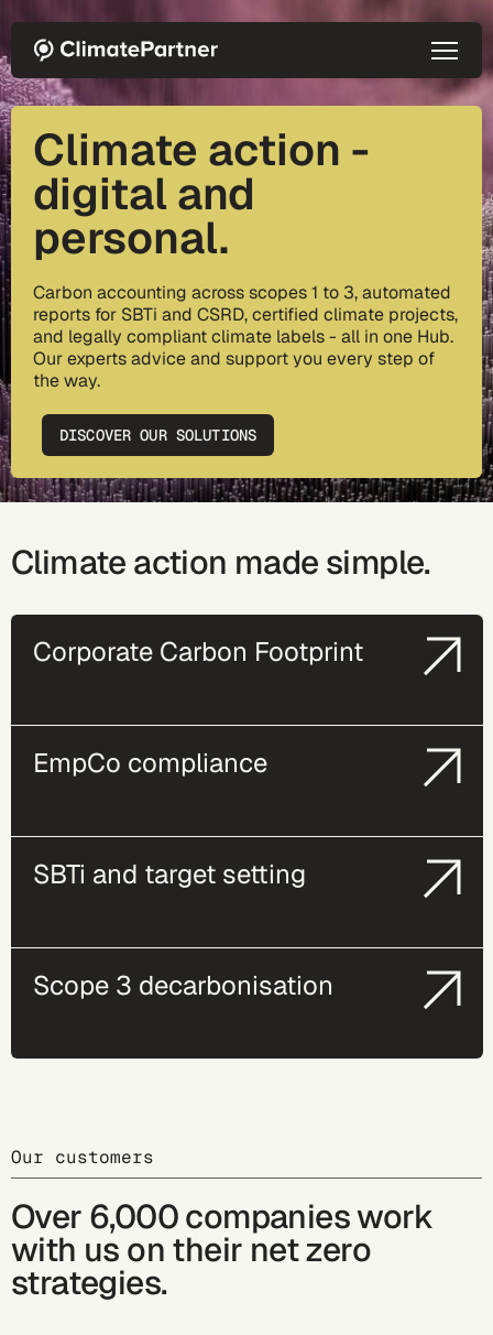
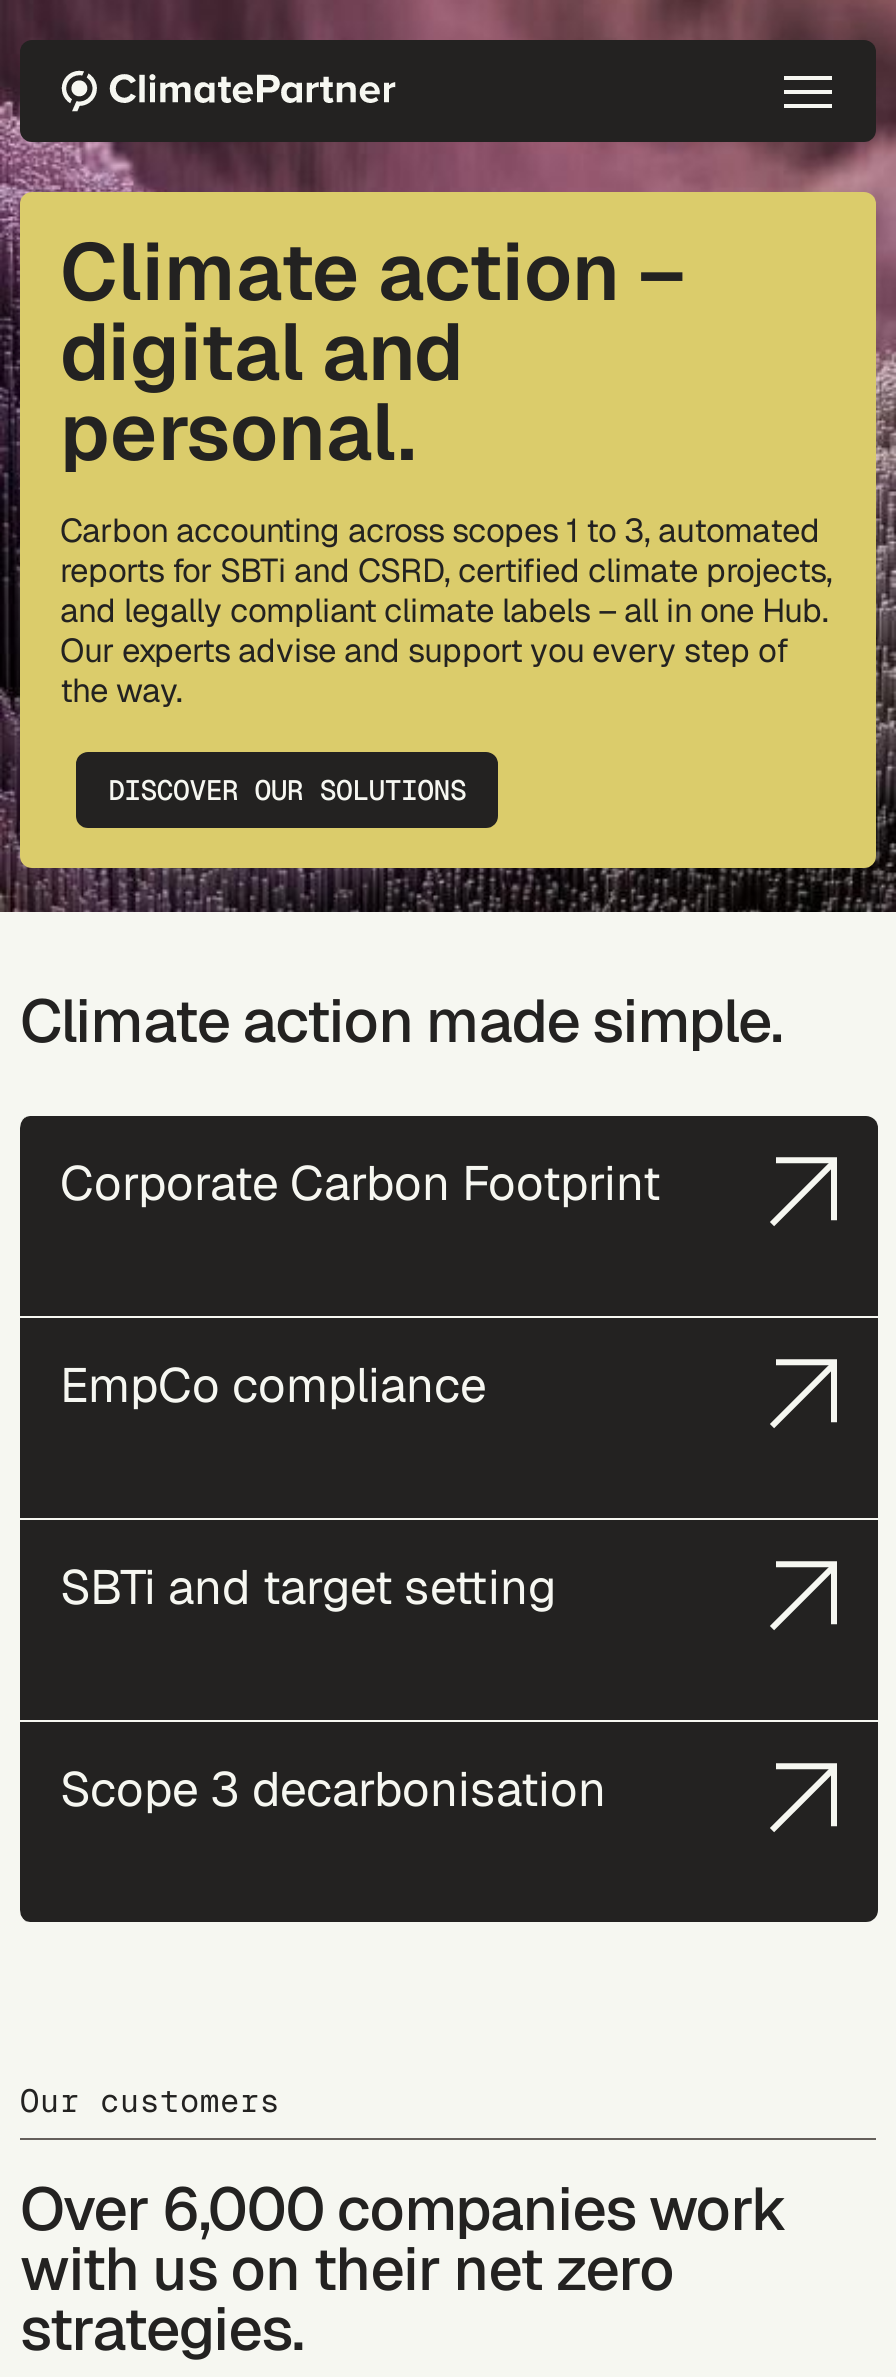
[33,121,370,178] Climate action - -> [60,220,686,324] Climate action –
[33,325,453,348] and legally compliant climate labels - all in one Hub. -> [60,590,828,632] and legally compliant climate labels – all in one Hub.
[33,347,435,370] Our experts advice and support you every step of -> [60,630,788,672] Our experts advise and support you every step of

